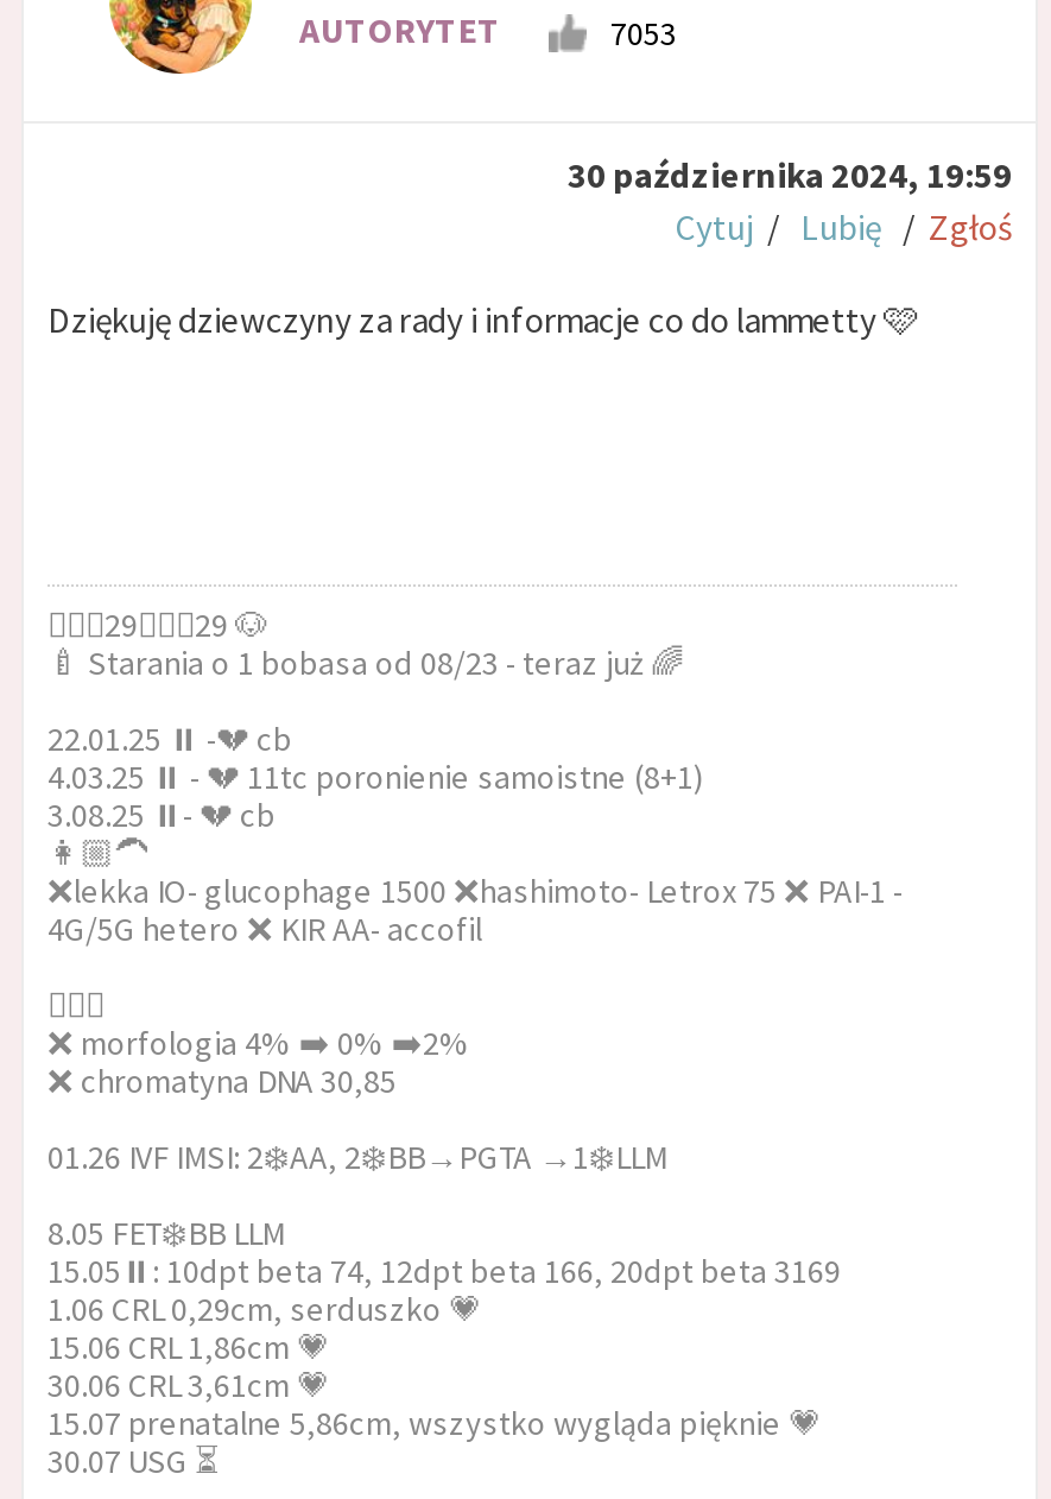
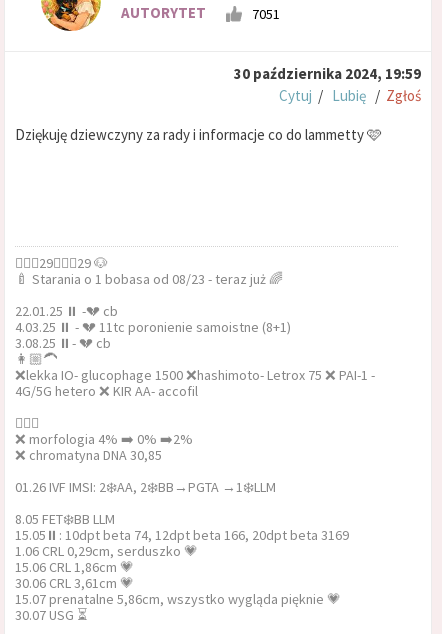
[610,12,677,55] 7053 -> [252,5,280,23] 7051

